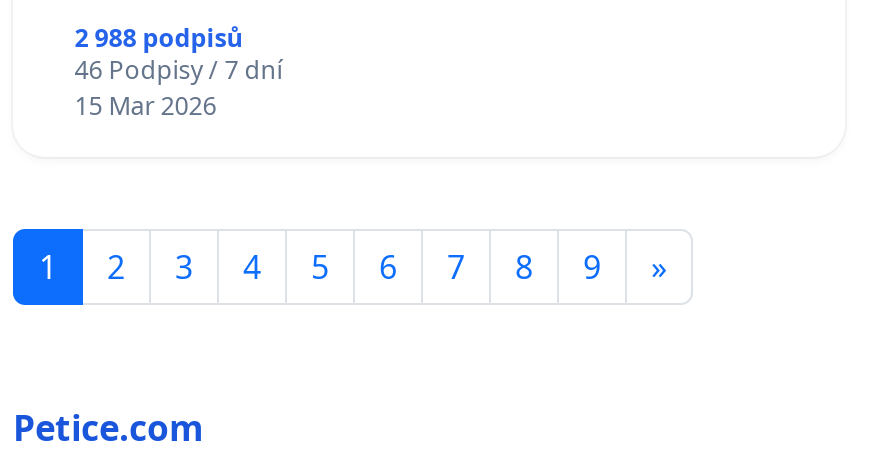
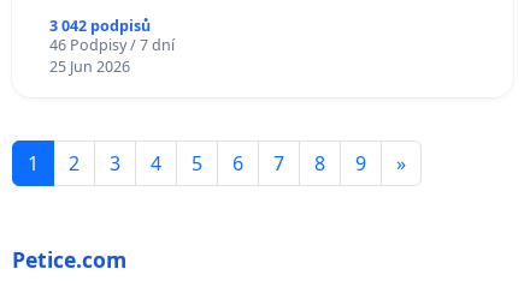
[75,21,243,55] 2 988 podpisů -> [49,16,150,36] 3 042 podpisů
[75,89,217,123] 15 Mar 2026 -> [49,57,130,77] 25 Jun 2026

